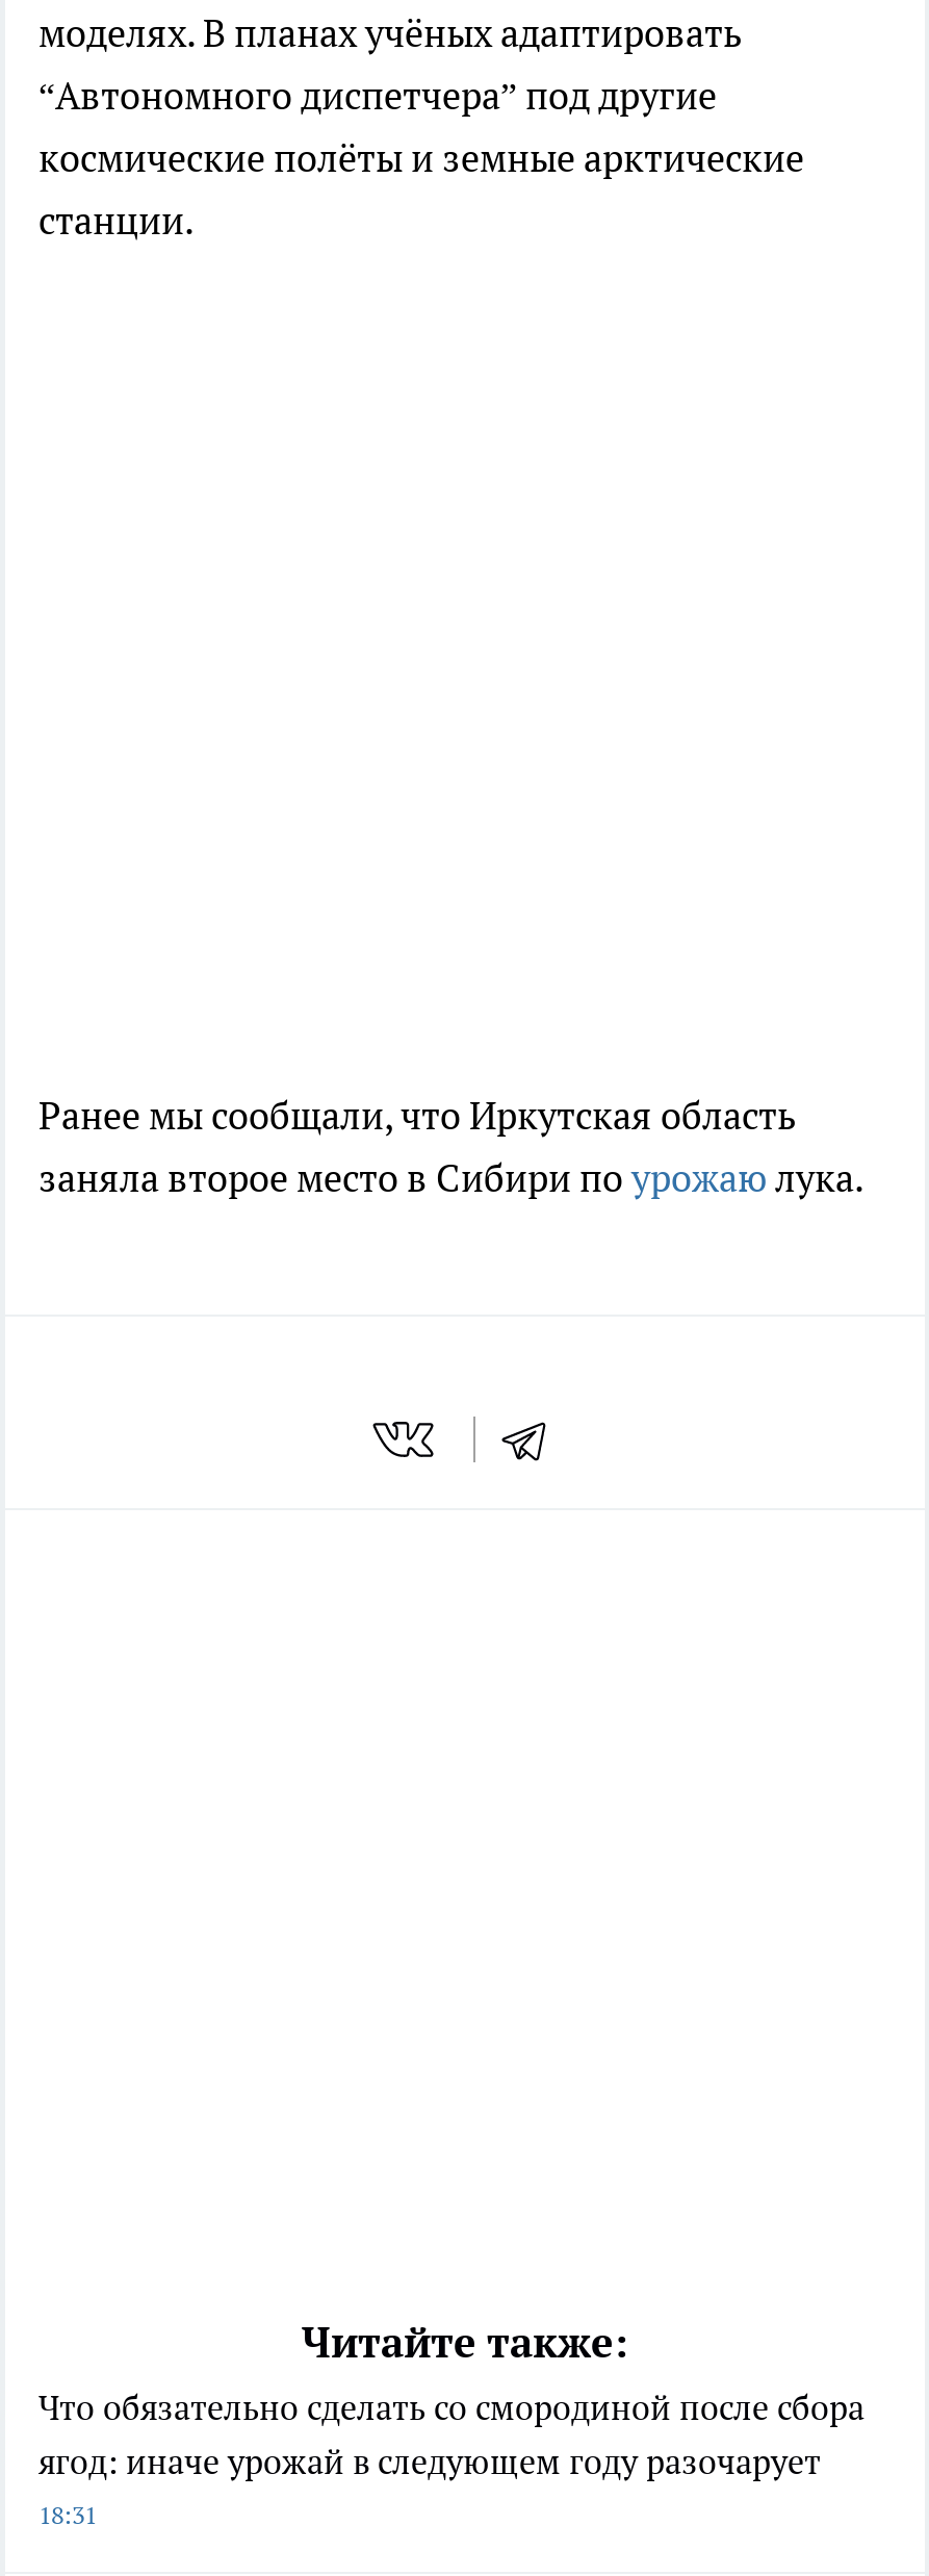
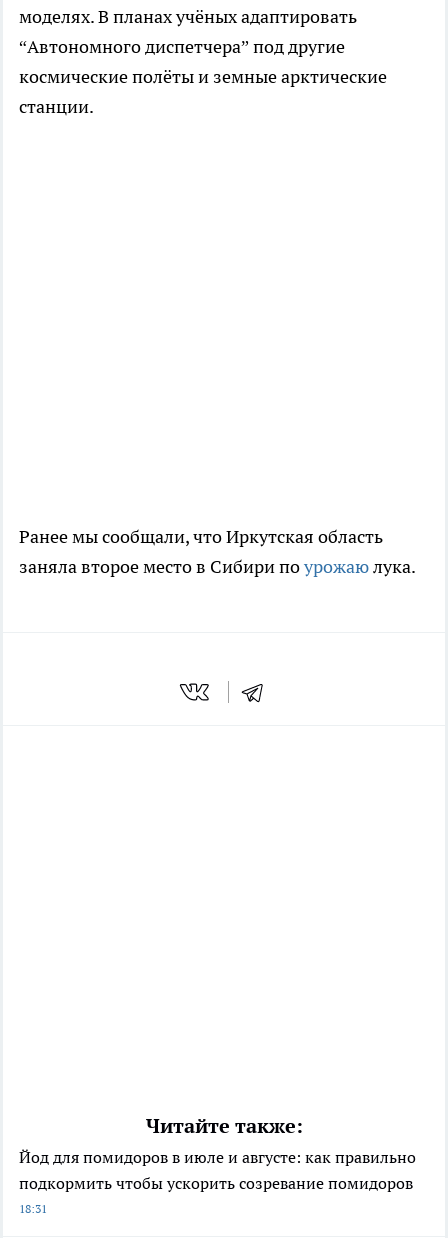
[38,2386,865,2482] Что обязательно сделать со смородиной после сбора | ягод: иначе урожай в следующем году разочарует -> [19,1147,416,1193] Йод для помидоров в июле и августе: как правильно | подкормить чтобы ускорить созревание помидоров

